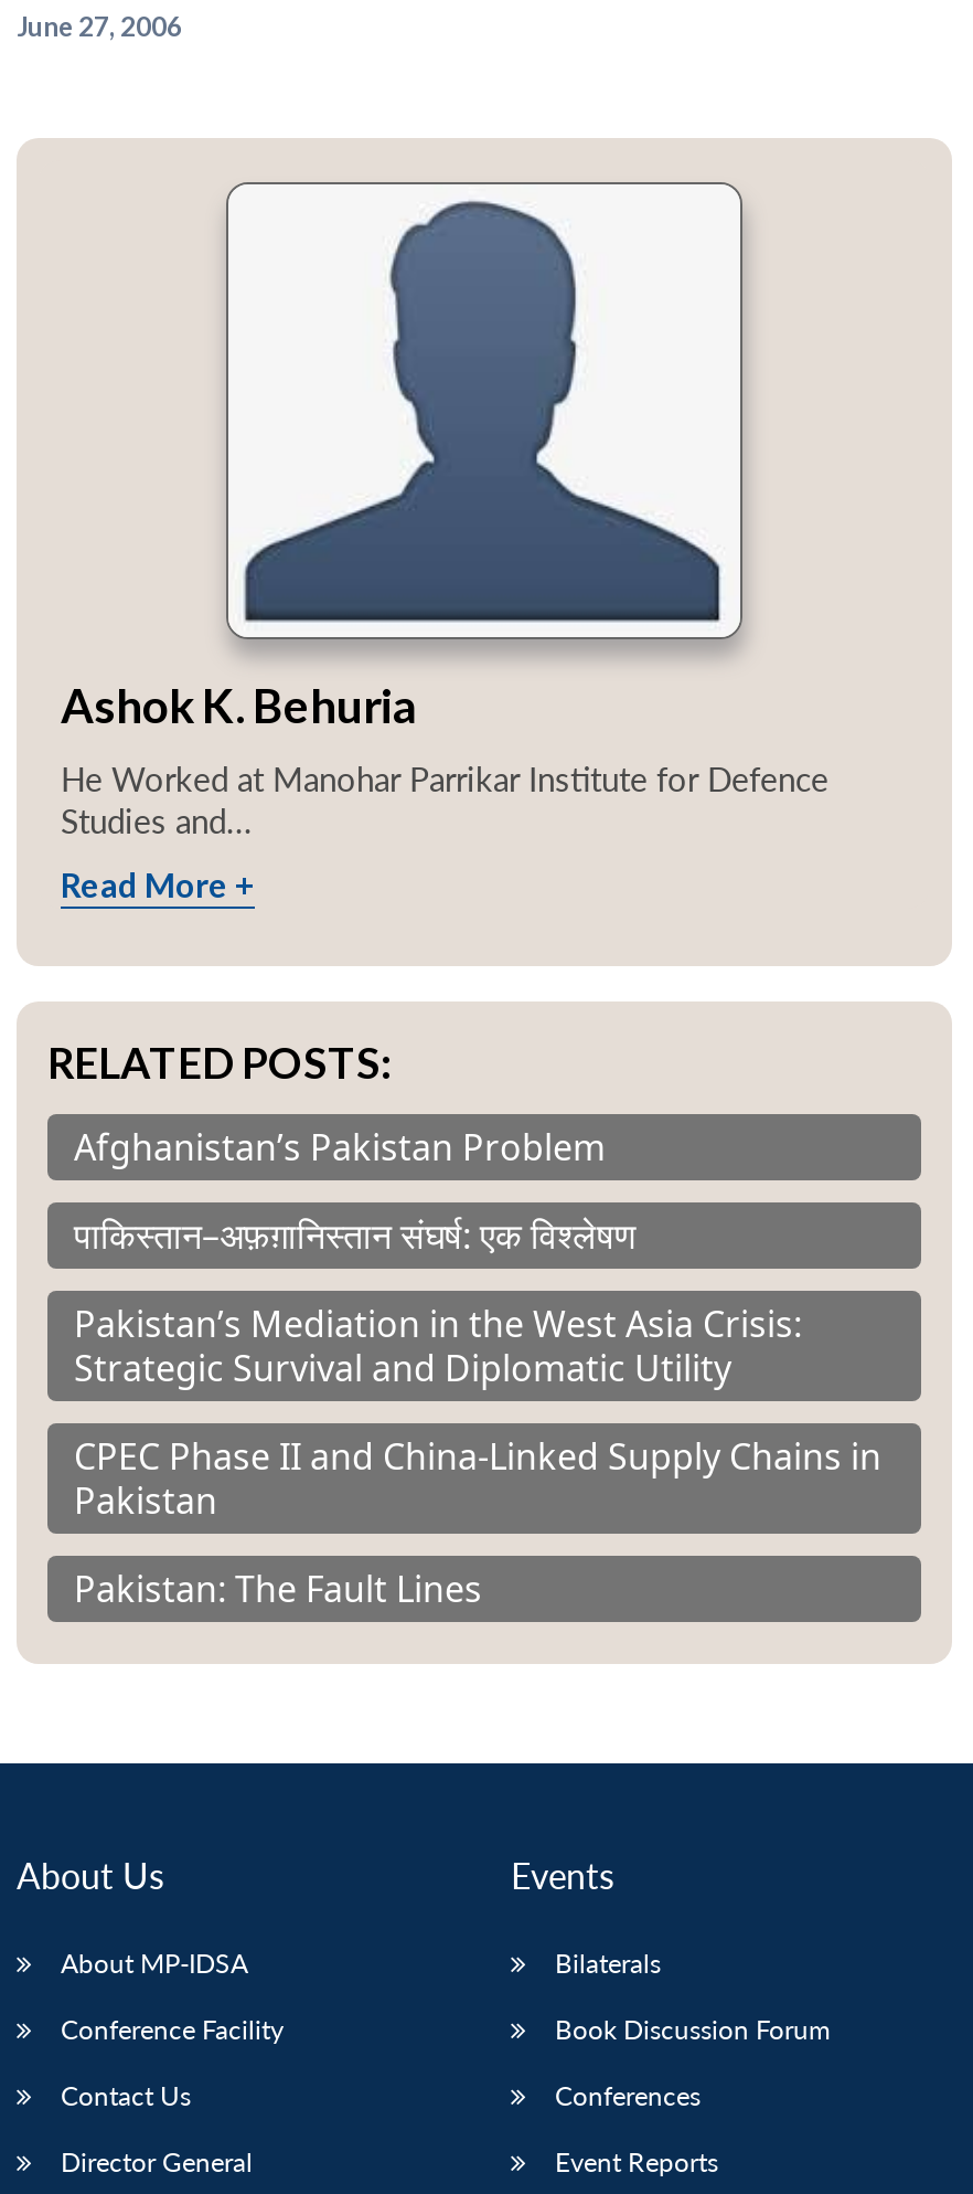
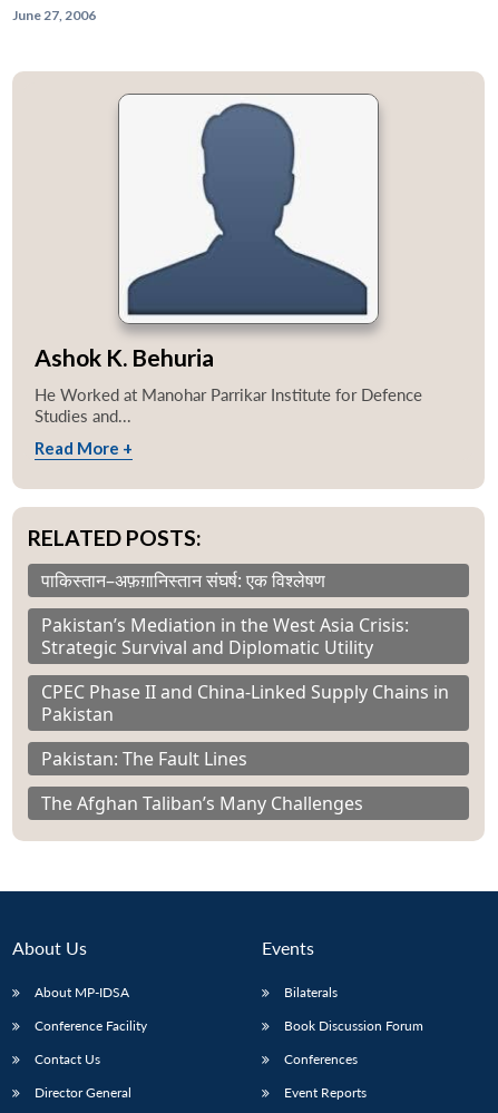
[74,1123,606,1172] Afghanistan’s Pakistan Problem -> none
moved [74,1212,881,1613] -> [41,568,449,771]: पाकिस्तान–अफ़ग़ानिस्तान संघर्ष: एक विश्लेषण | Pakistan’s Mediation in the West Asia Crisis: | Strategic Survival and Diplomatic Utility | CPEC Phase II and China-Linked Supply Chains in | Pakistan | Pakistan: The Fault Lines
none -> [41,791,363,816] The Afghan Taliban’s Many Challenges

